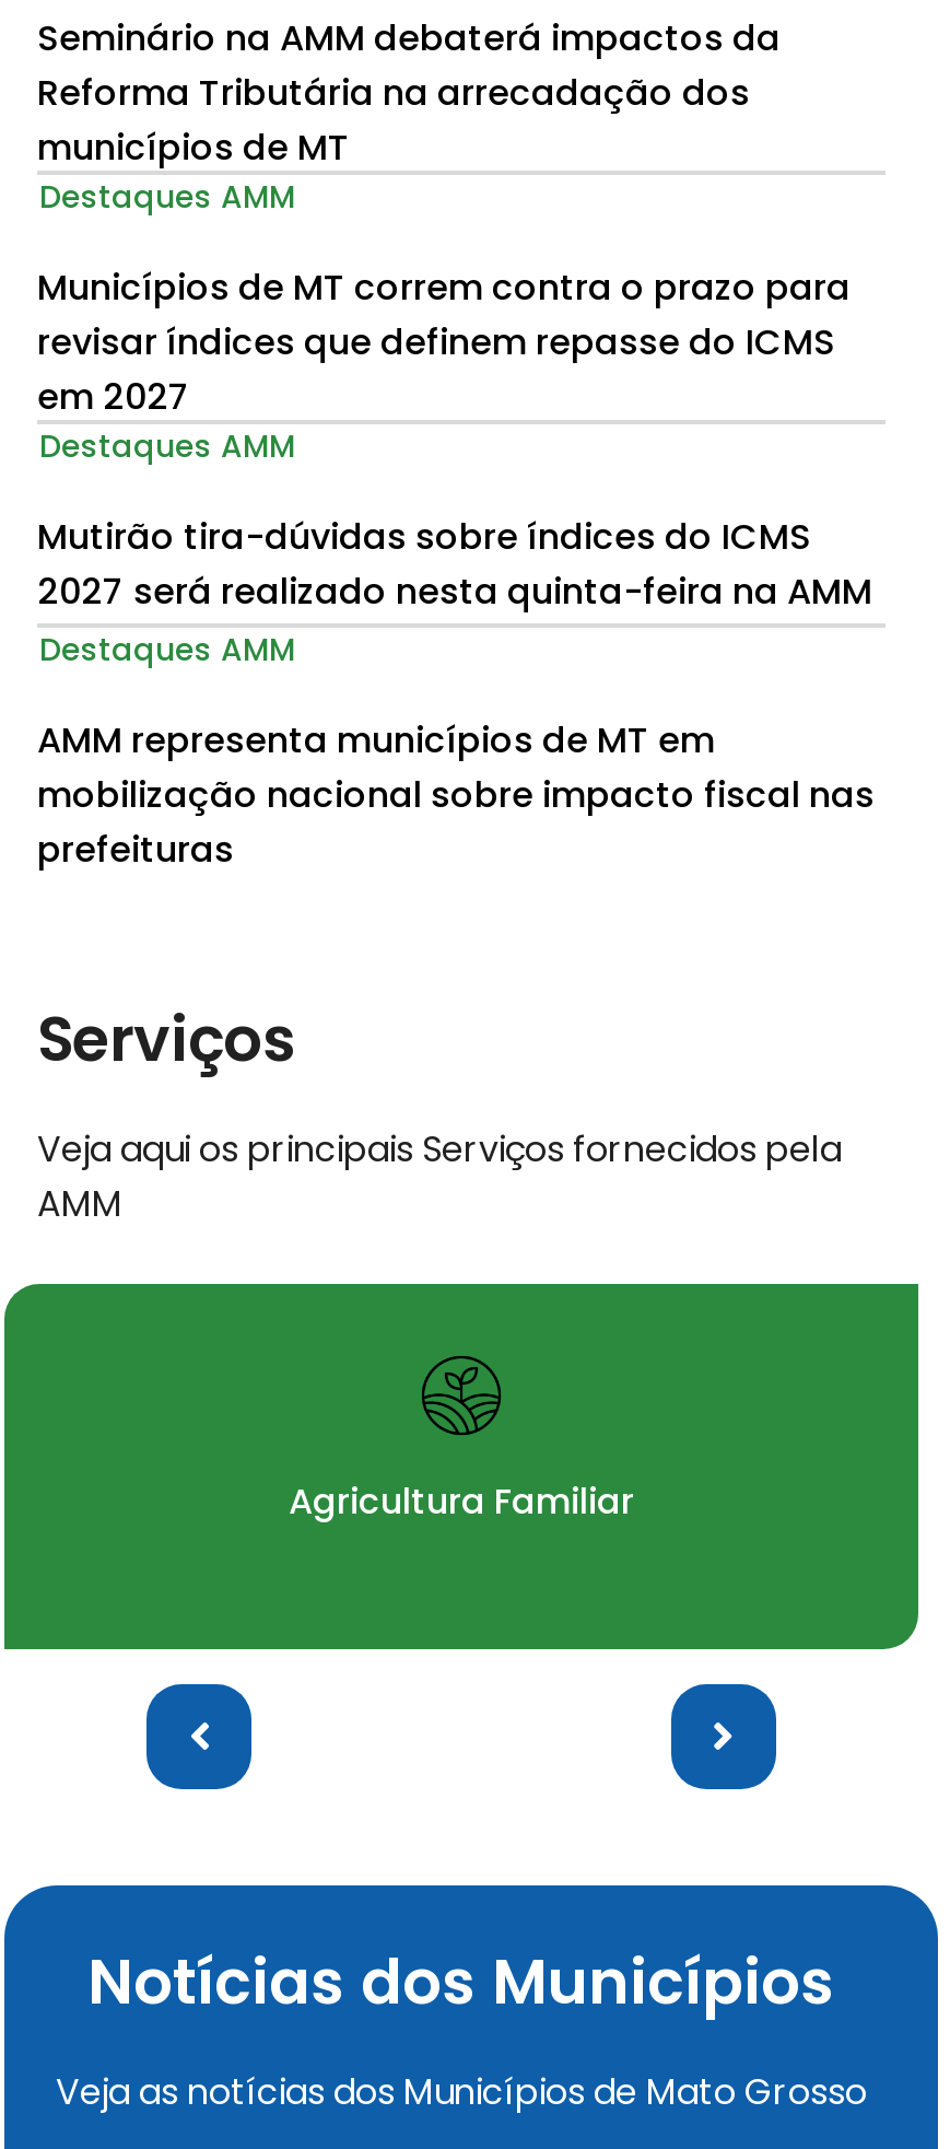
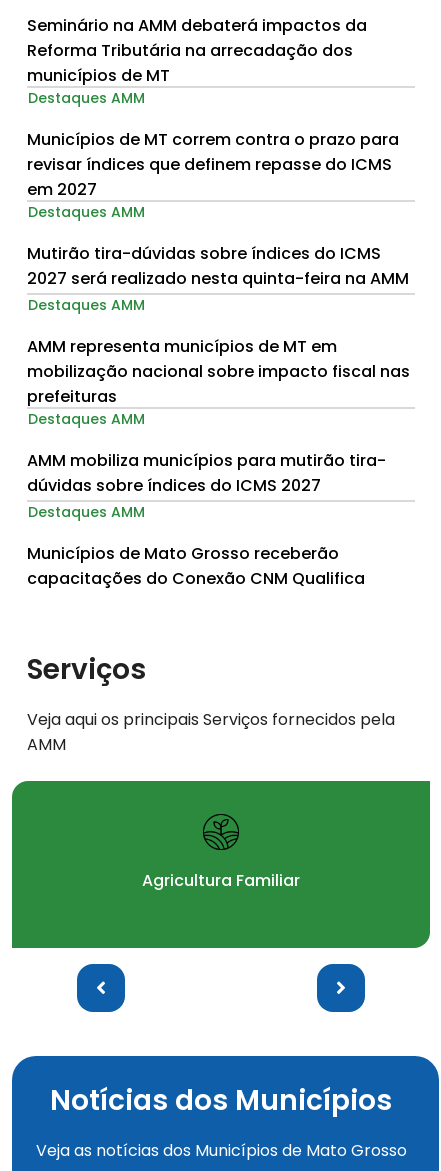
none -> [27,409,386,590] Destaques AMM | AMM mobiliza municípios para mutirão tira- | dúvidas sobre índices do ICMS 2027 | Destaques AMM | Municípios de Mato Grosso receberão | capacitações do Conexão CNM Qualifica

